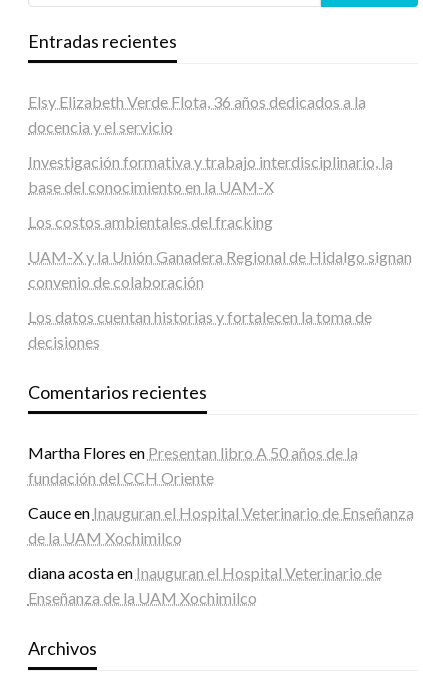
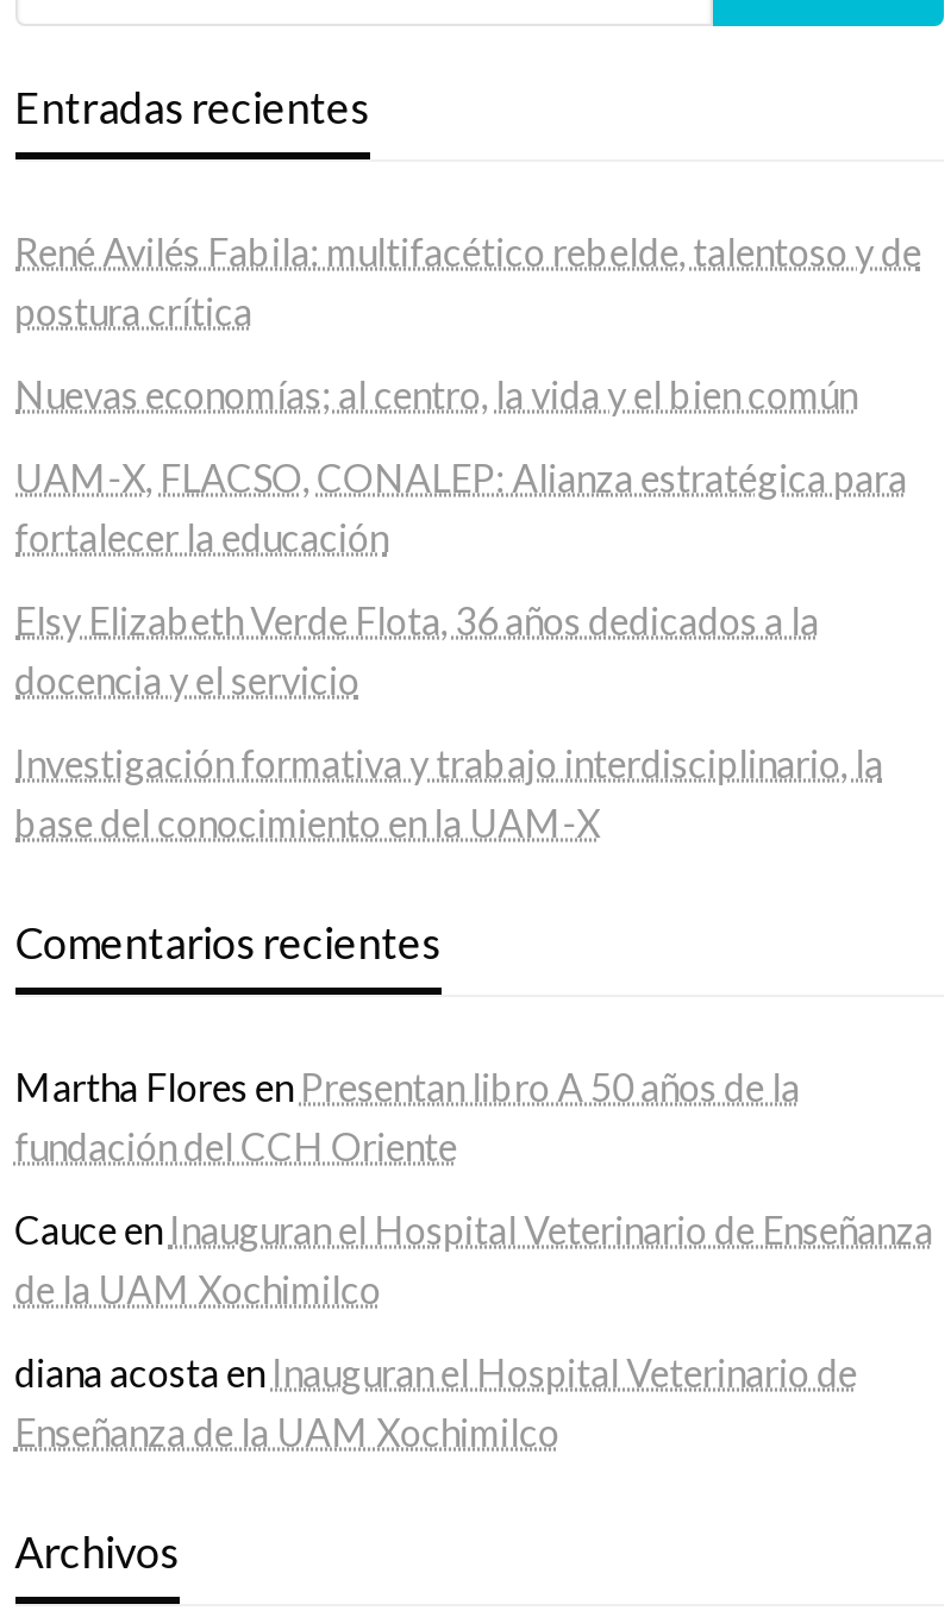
none -> [15,227,922,558] René Avilés Fabila: multifacético rebelde, talentoso y de | postura crítica | Nuevas economías; al centro, la vida y el bien común | UAM-X, FLACSO, CONALEP: Alianza estratégica para | fortalecer la educación
moved [28,92,393,196] -> [15,596,884,844]: Elsy Elizabeth Verde Flota, 36 años dedicados a la | docencia y el servicio | Investigación formativa y trabajo interdisciplinario, la | base del conocimiento en la UAM-X
[28,212,412,351] Los costos ambientales del fracking | UAM-X y la Unión Ganadera Regional de Hidalgo signan | convenio de colaboración | Los datos cuentan historias y fortalecen la toma de | decisiones -> none

